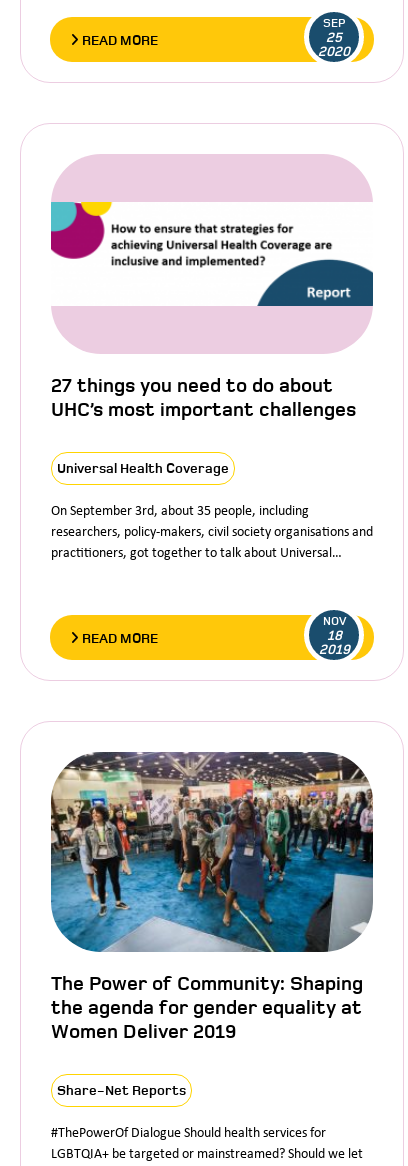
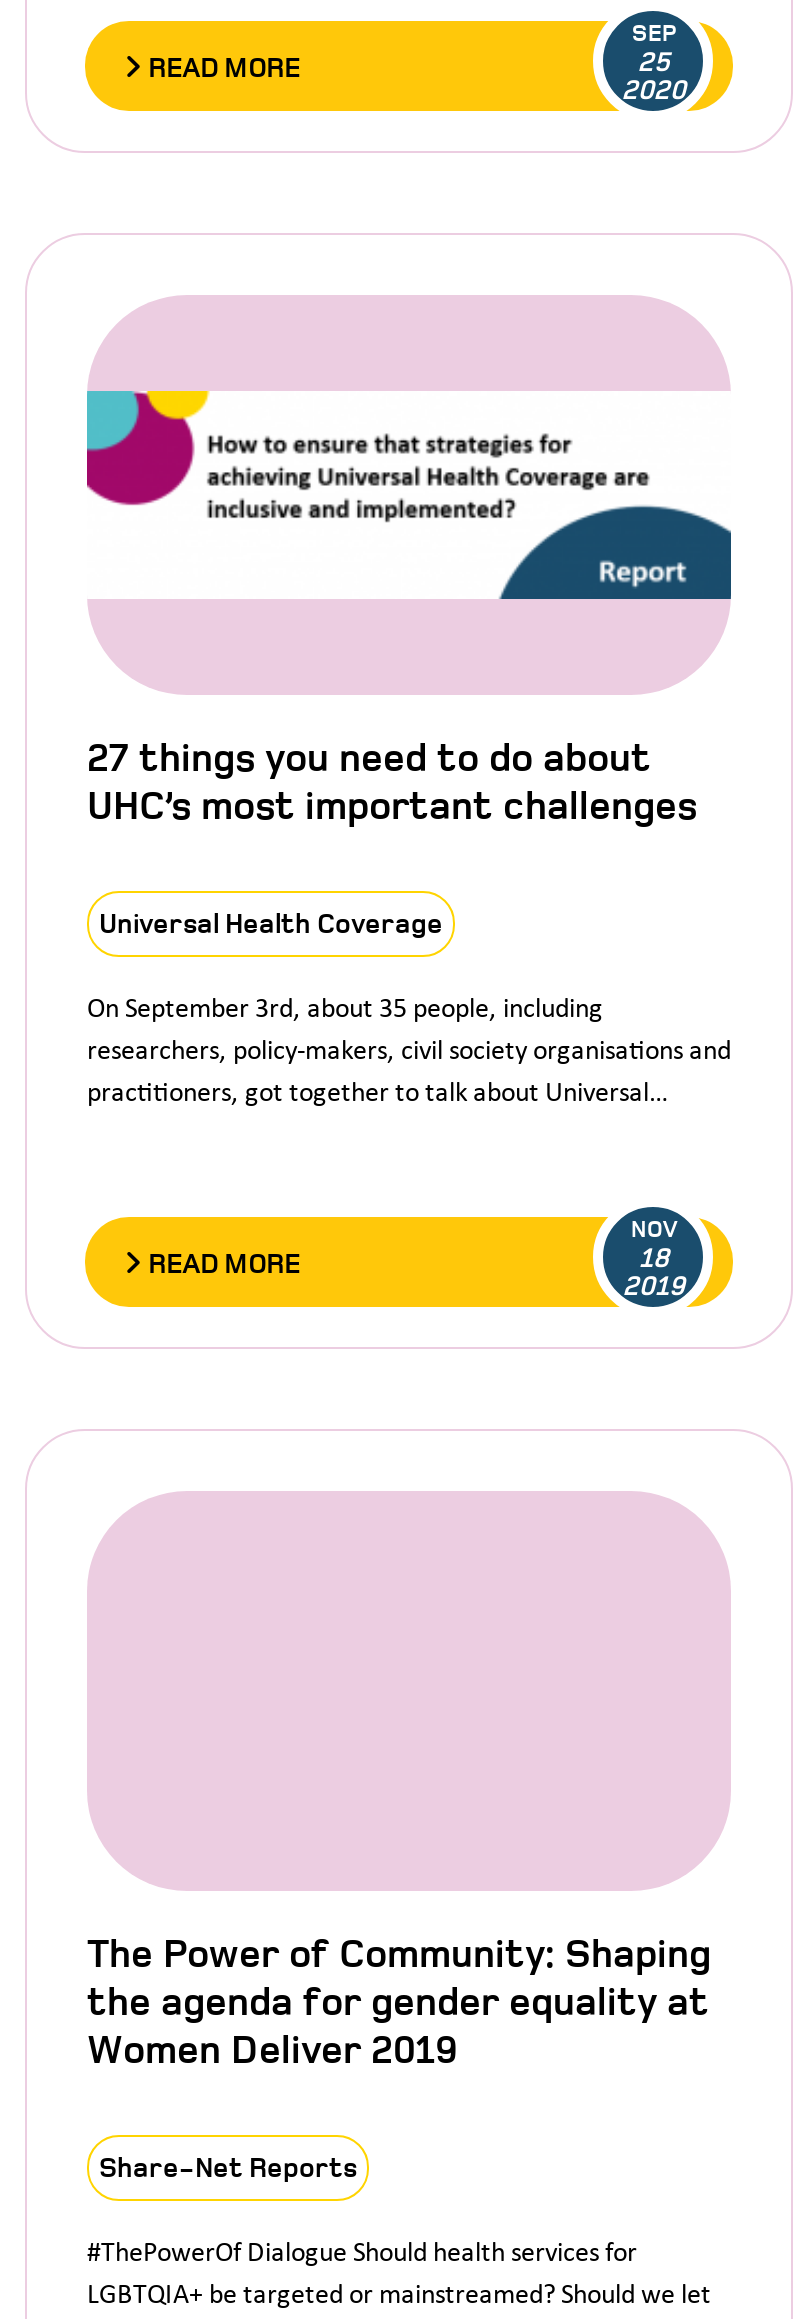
[50,751,374,953] [image] -> none

